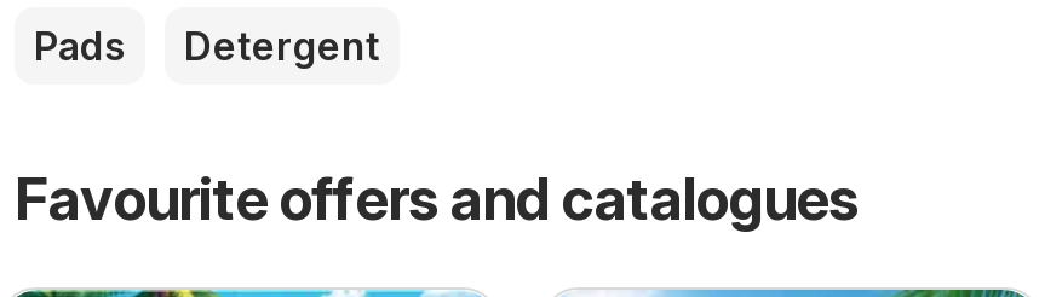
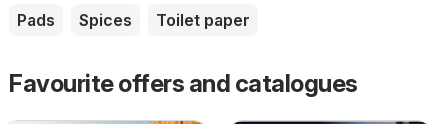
[184,22,380,70] Detergent -> [79,10,250,30] Spices | Toilet paper

